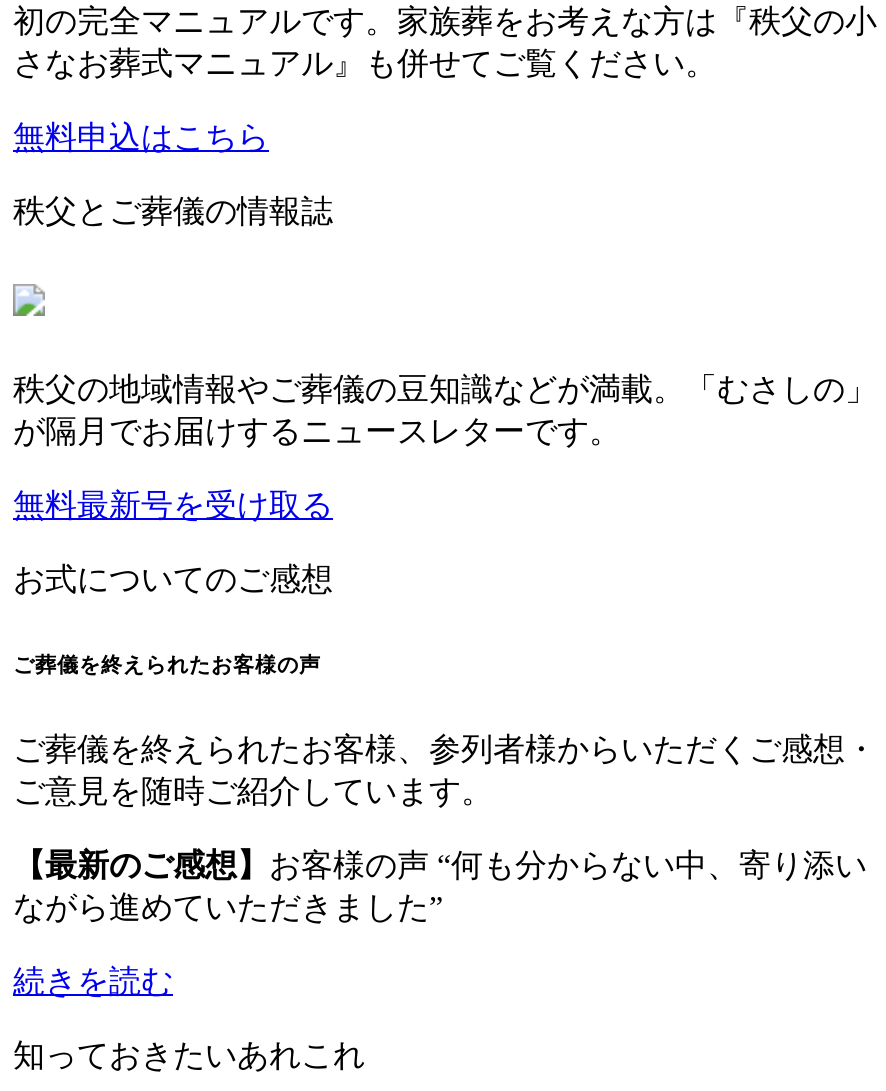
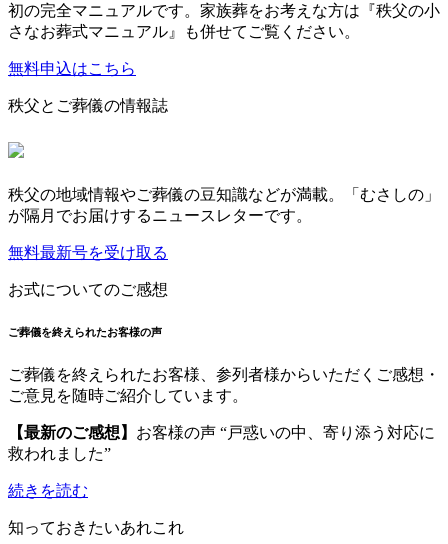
[13,848,867,924] 【最新のご感想】お客様の声 “何も分からない中、寄り添い | ながら進めていただきました” -> [8,424,435,462] 【最新のご感想】お客様の声 “戸惑いの中、寄り添う対応に | 救われました”

